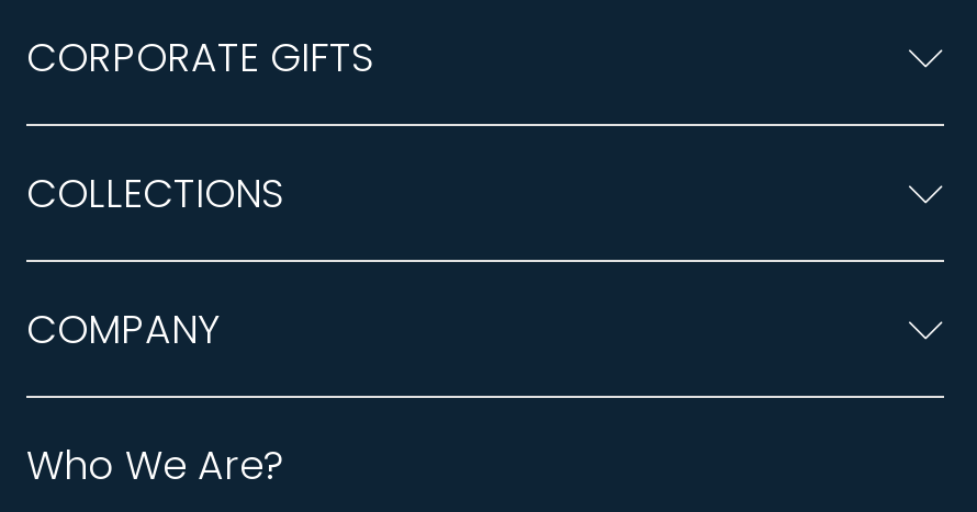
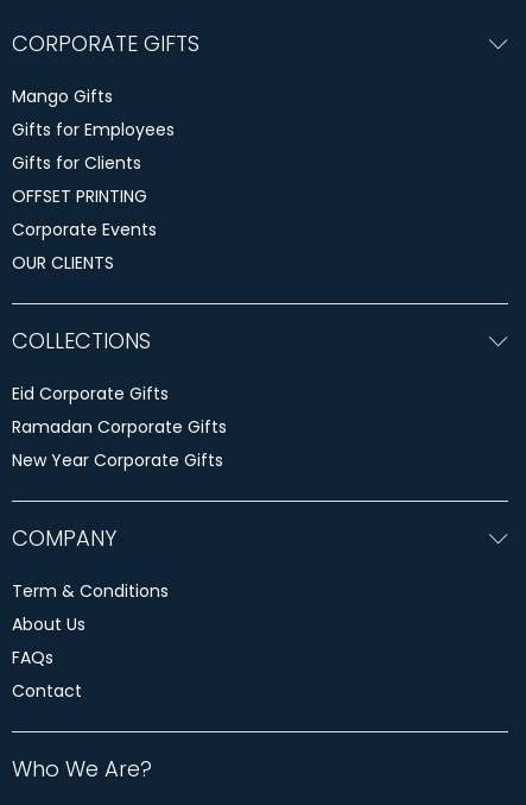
none -> [12,85,175,275] Mango Gifts | Gifts for Employees | Gifts for Clients | OFFSET PRINTING | Corporate Events | OUR CLIENTS
none -> [12,382,227,473] Eid Corporate Gifts | Ramadan Corporate Gifts | New Year Corporate Gifts
none -> [12,580,169,703] Term & Conditions | About Us | FAQs | Contact

